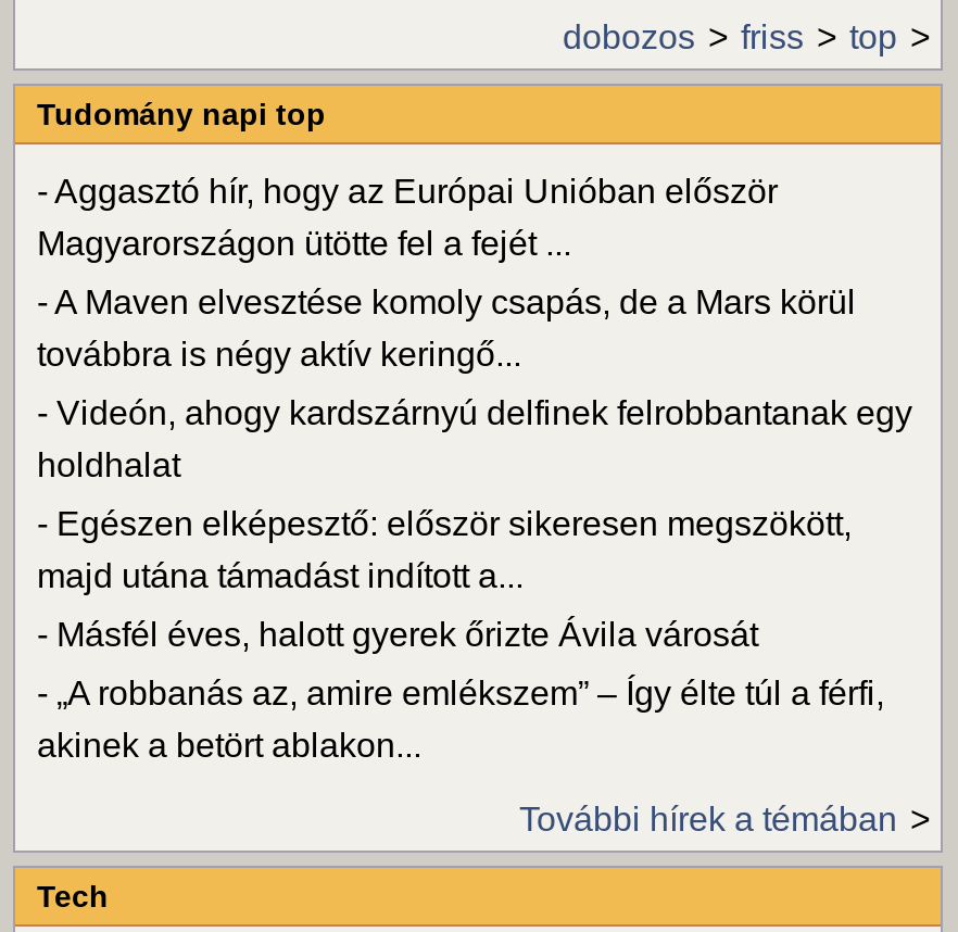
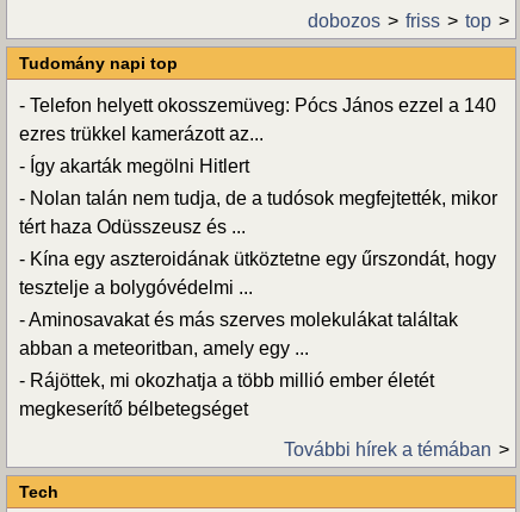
[37,173,778,262] - Aggasztó hír, hogy az Európai Unióban először | Magyarországon ütötte fel a fejét ... -> [19,95,496,144] - Telefon helyett okosszemüveg: Pócs János ezzel a 140 | ezres trükkel kamerázott az...
[37,284,856,373] - A Maven elvesztése komoly csapás, de a Mars körül | továbbra is négy aktív keringő... -> [19,156,249,176] - Így akarták megölni Hitlert
[37,394,912,483] - Videón, ahogy kardszárnyú delfinek felrobbantanak egy | holdhalat -> [19,188,497,237] - Nolan talán nem tudja, de a tudósok megfejtették, mikor | tért haza Odüsszeusz és ...
[37,505,852,594] - Egészen elképesztő: először sikeresen megszökött, | majd utána támadást indított a... -> [19,249,496,298] - Kína egy aszteroidának ütköztetne egy űrszondát, hogy | tesztelje a bolygóvédelmi ...
[37,616,758,653] - Másfél éves, halott gyerek őrizte Ávila városát -> [19,310,458,358] - Aminosavakat és más szerves molekulákat találtak | abban a meteoritban, amely egy ...
[37,675,884,764] - „A robbanás az, amire emlékszem” – Így élte túl a férfi, | akinek a betört ablakon... -> [19,370,434,419] - Rájöttek, mi okozhatja a több millió ember életét | megkeserítő bélbetegséget

